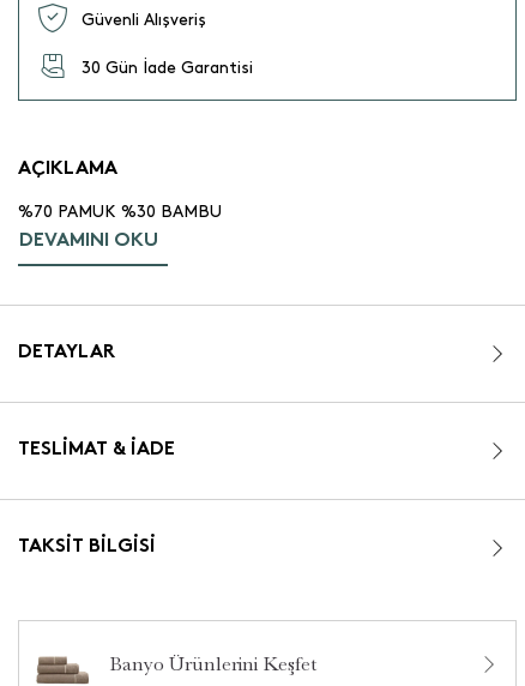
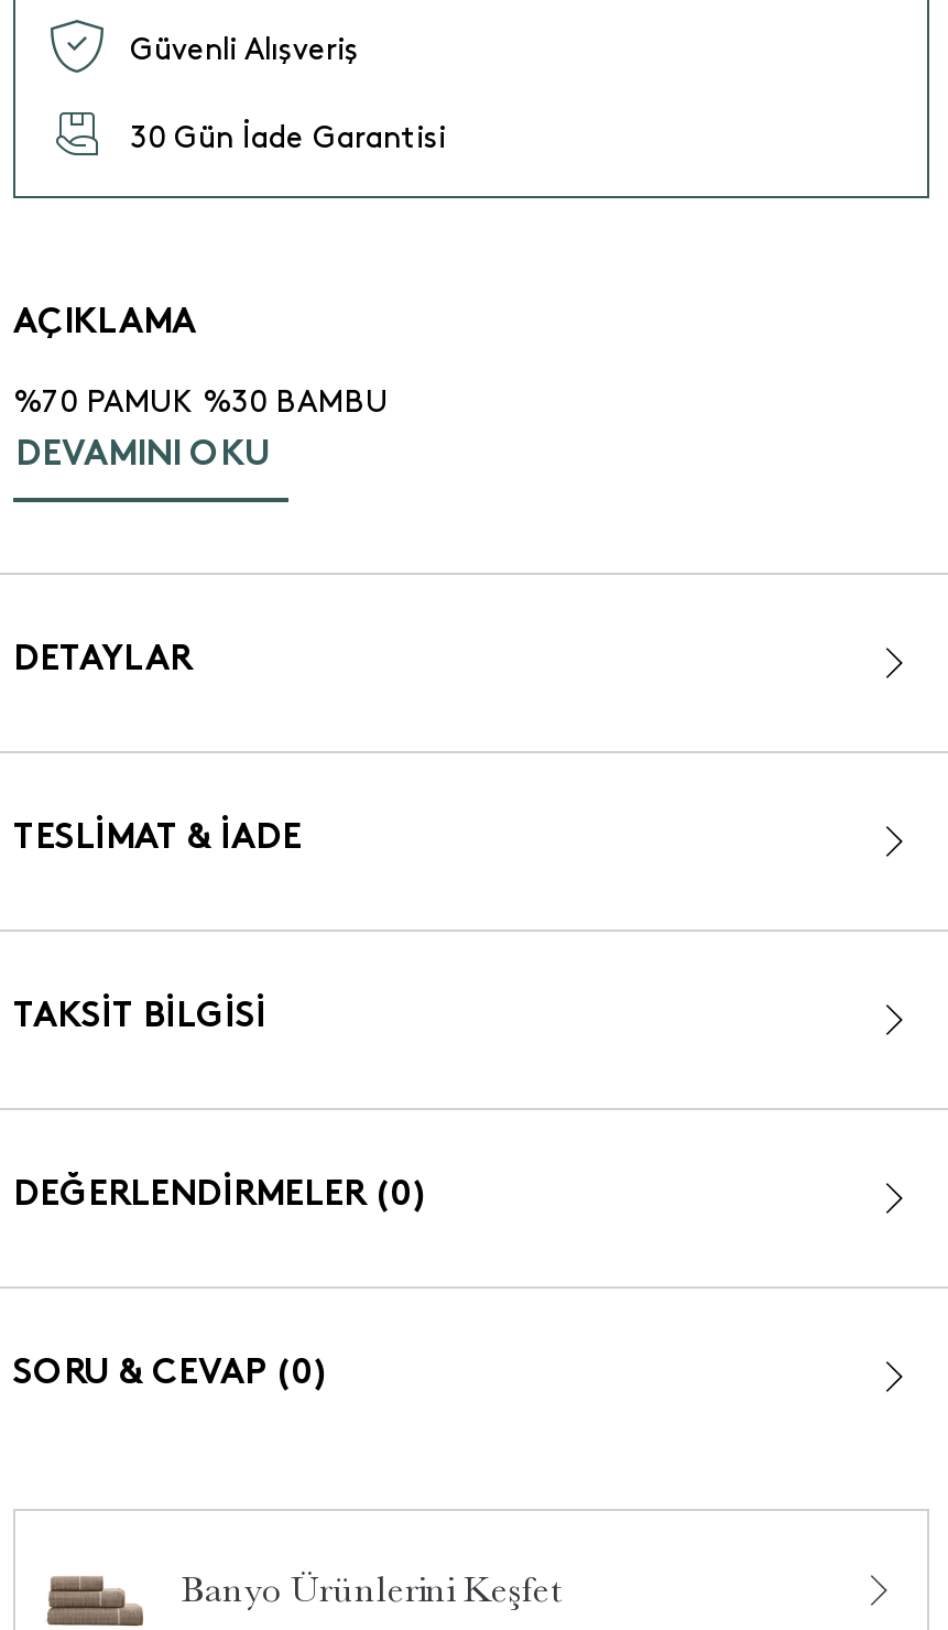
none -> [13,1181,427,1214] DEĞERLENDİRMELER (0)
none -> [13,1359,328,1392] SORU & CEVAP (0)

